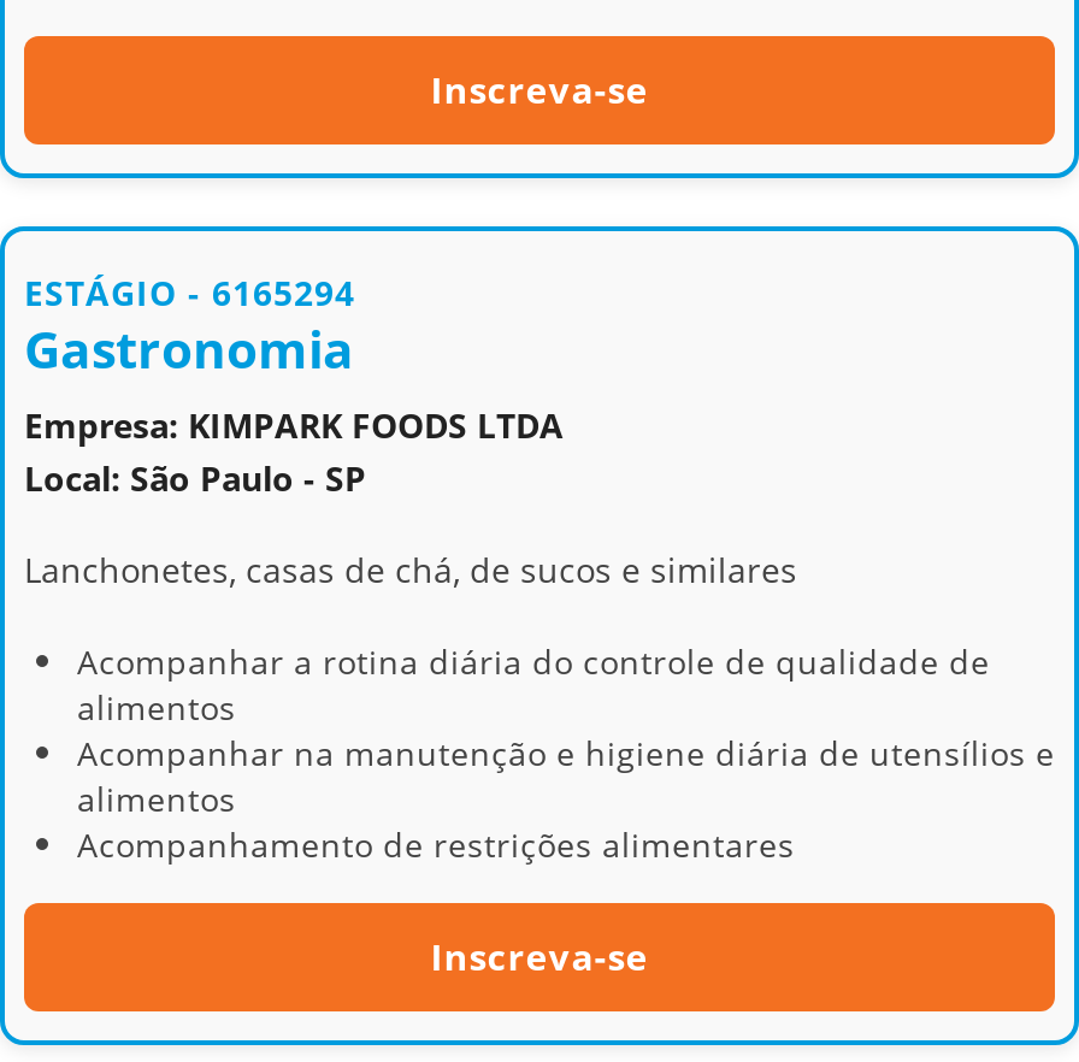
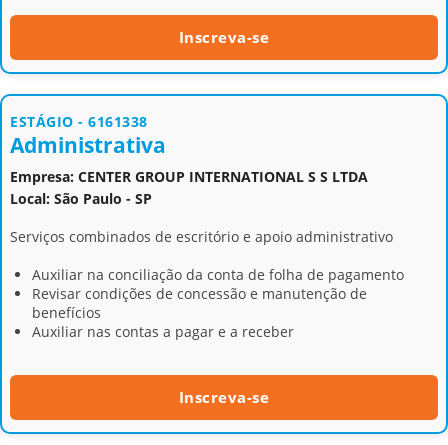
[24,270,564,448] ESTÁGIO - 6165294 | Gastronomia | Empresa: KIMPARK FOODS LTDA -> [10,112,368,186] ESTÁGIO - 6161338 | Administrativa | Empresa: CENTER GROUP INTERNATIONAL S S LTDA
[24,547,797,593] Lanchonetes, casas de chá, de sucos e similares -> [10,227,393,246] Serviços combinados de escritório e apoio administrativo
[77,639,1055,867] Acompanhar a rotina diária do controle de qualidade de | alimentos | Acompanhar na manutenção e higiene diária de utensílios e | alimentos | Acompanhamento de restrições alimentares -> [32,265,404,341] Auxiliar na conciliação da conta de folha de pagamento | Revisar condições de concessão e manutenção de | benefícios | Auxiliar nas contas a pagar e a receber

